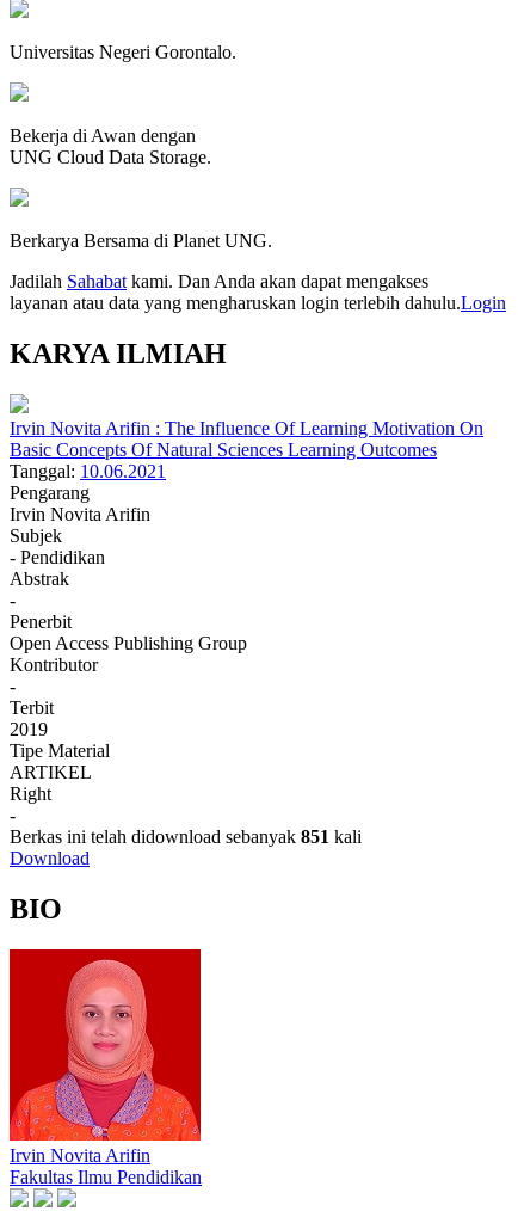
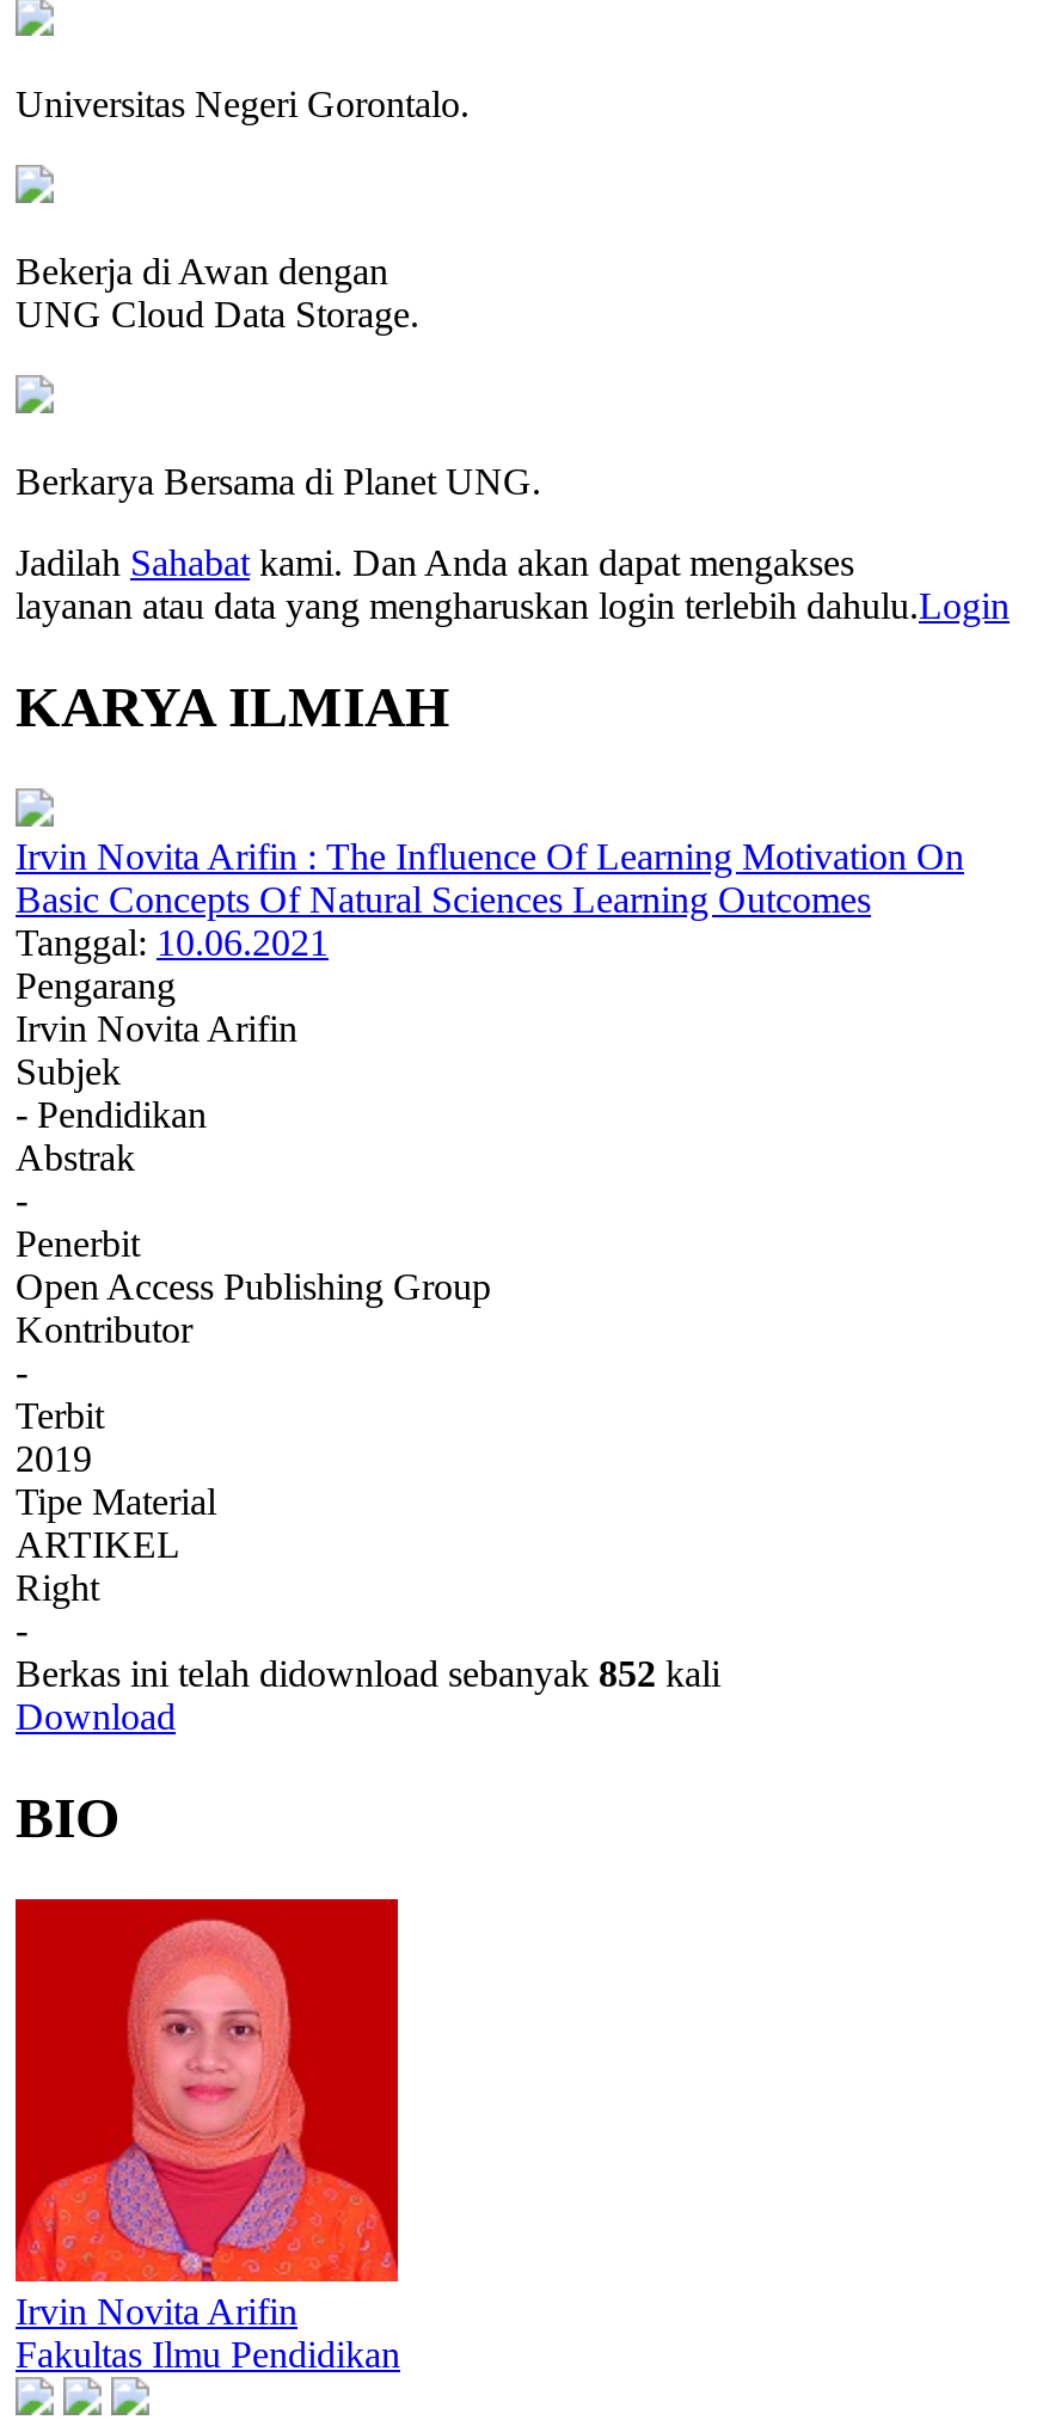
[10,826,362,847] Berkas ini telah didownload sebanyak 851 kali -> [16,1653,720,1693] Berkas ini telah didownload sebanyak 852 kali

